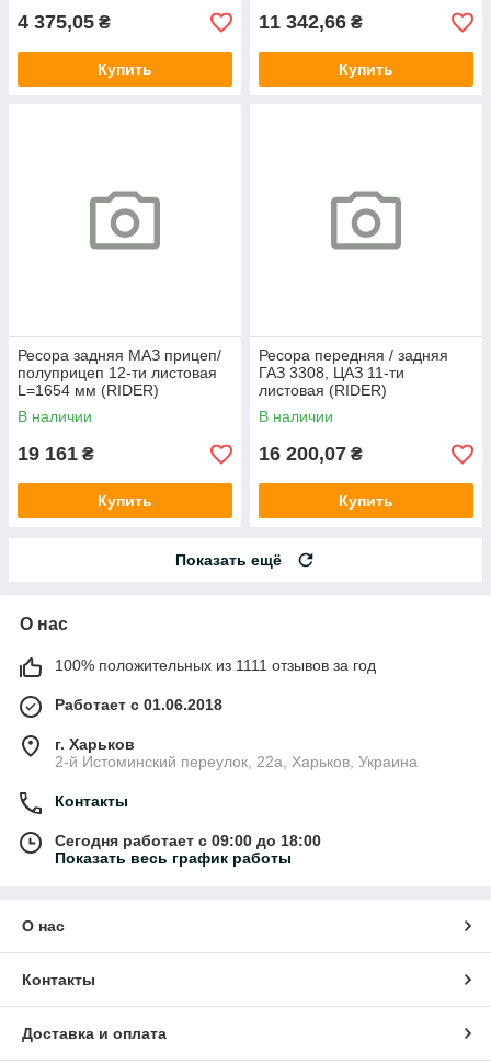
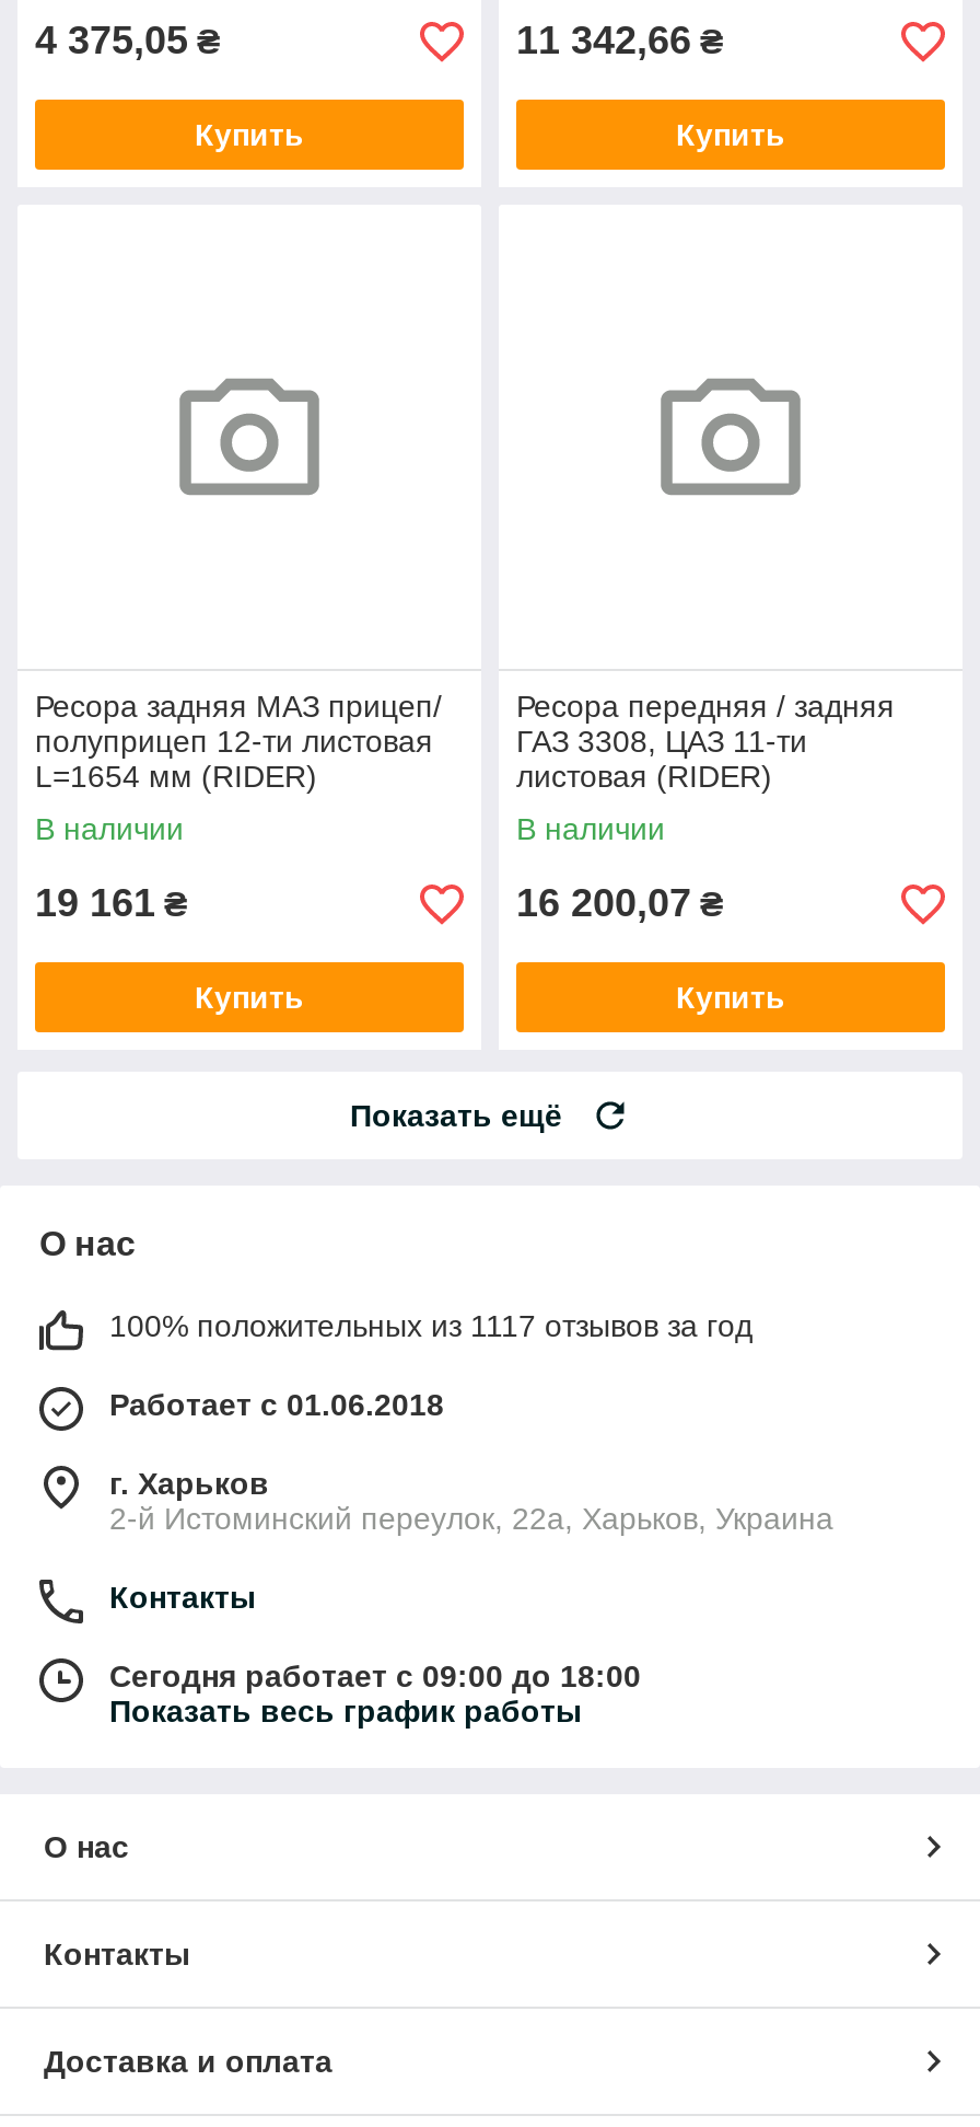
[55,656,376,674] 100% положительных из 1111 отзывов за год -> [109,1308,752,1343] 100% положительных из 1117 отзывов за год

